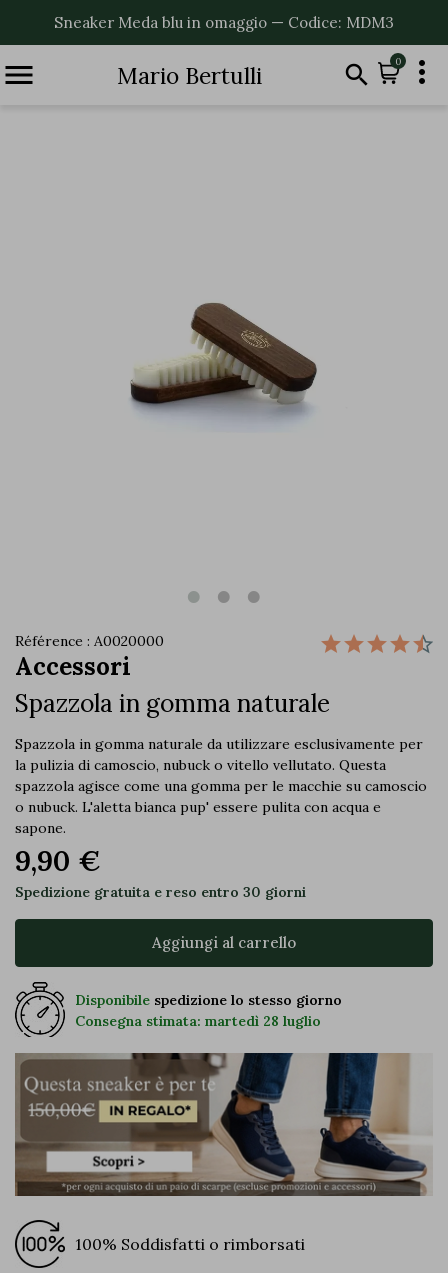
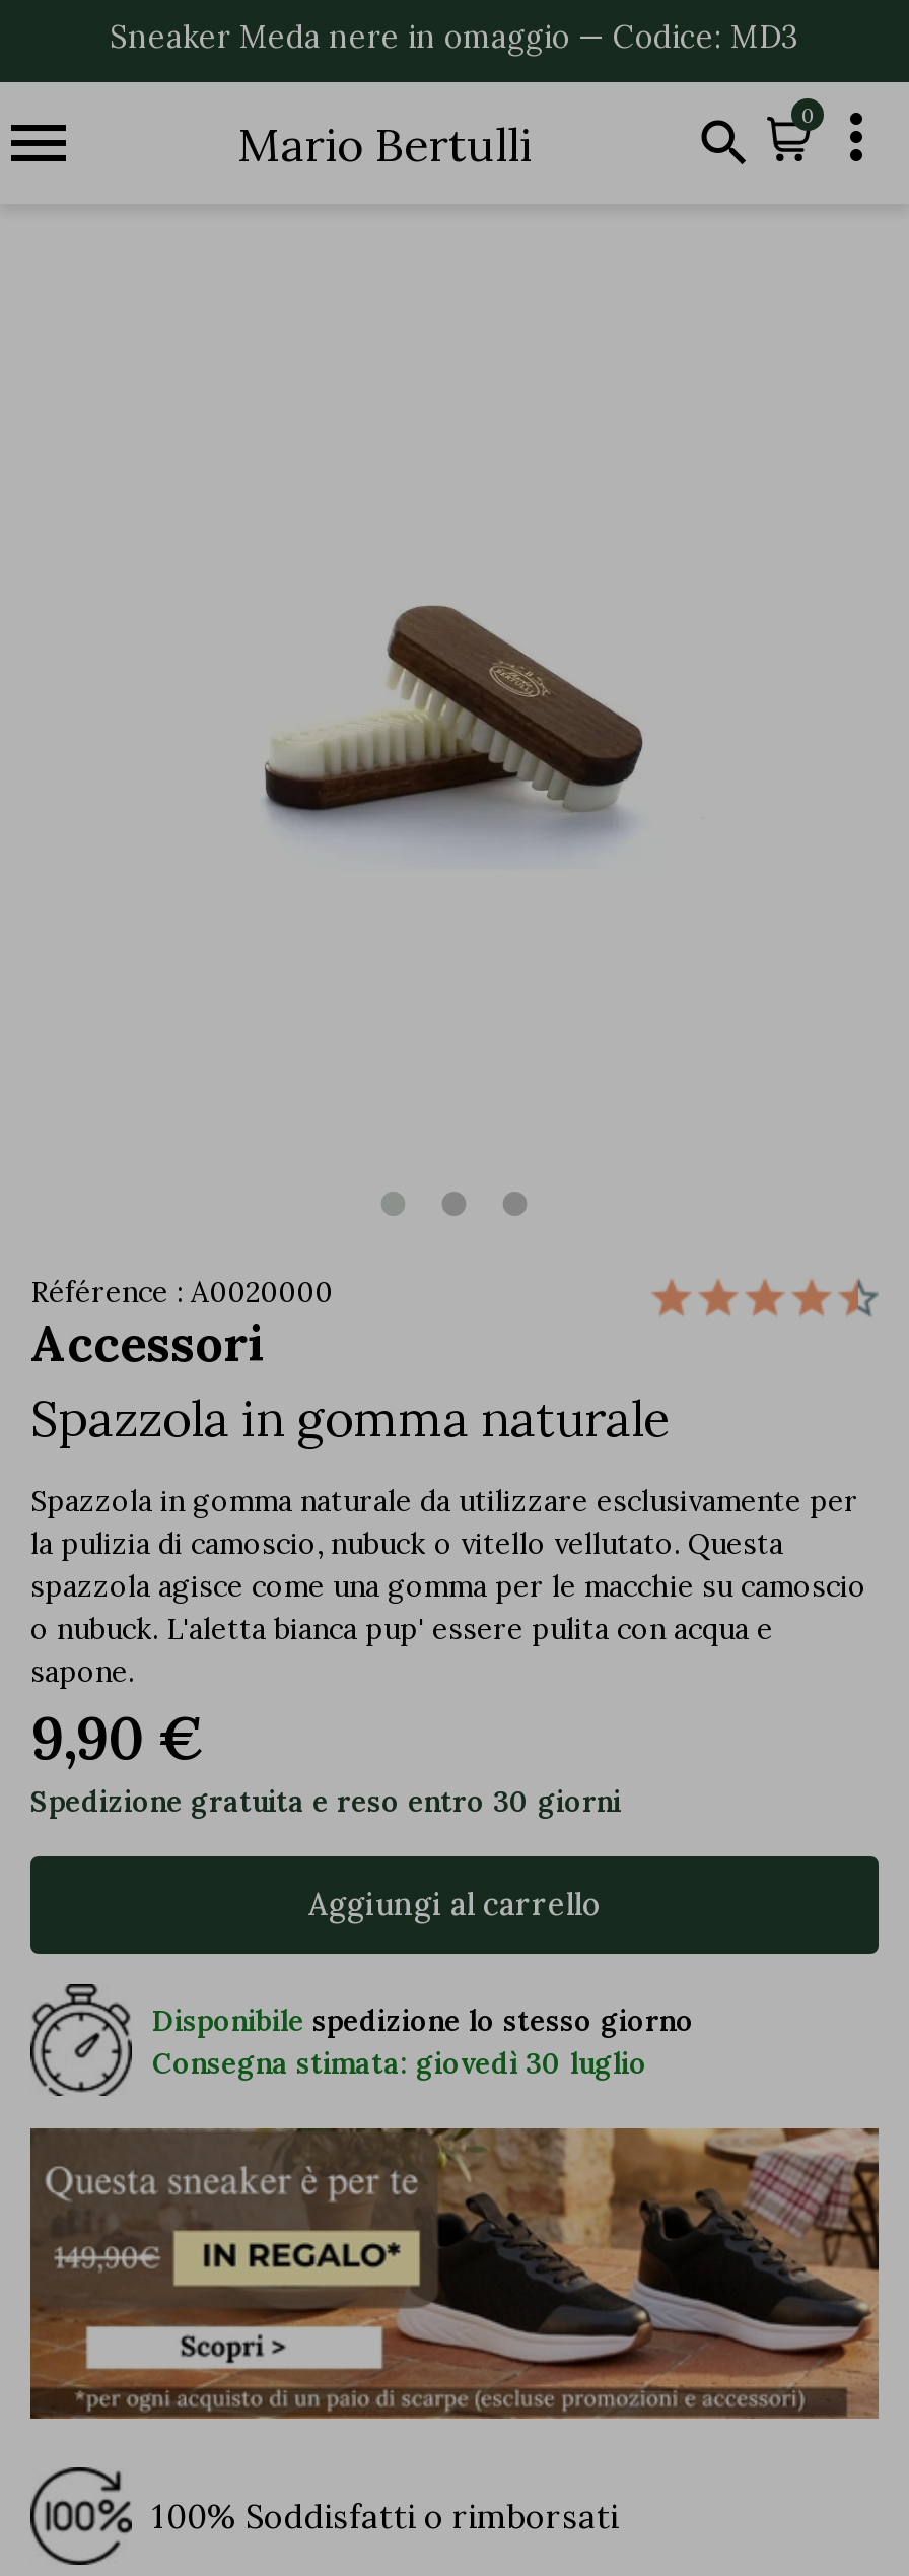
[54,12,394,31] Sneaker Meda blu in omaggio — Codice: MDM3 -> [110,16,799,55] Sneaker Meda nere in omaggio — Codice: MD3
[75,1012,321,1030] Consegna stimata: martedì 28 luglio -> [152,2045,647,2082] Consegna stimata: giovedì 30 luglio
[15,1052,433,1197] [image] -> [30,2126,881,2421] [image]

